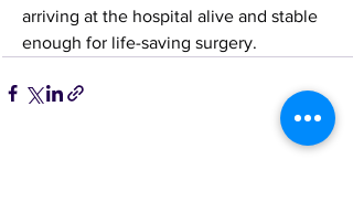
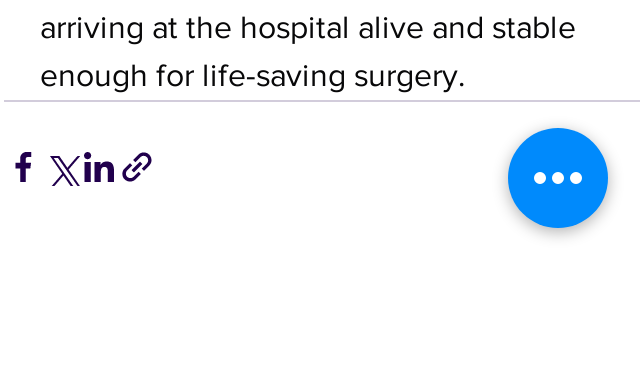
[279,72,336,149] [image] -> [504,126,612,266] [image]

